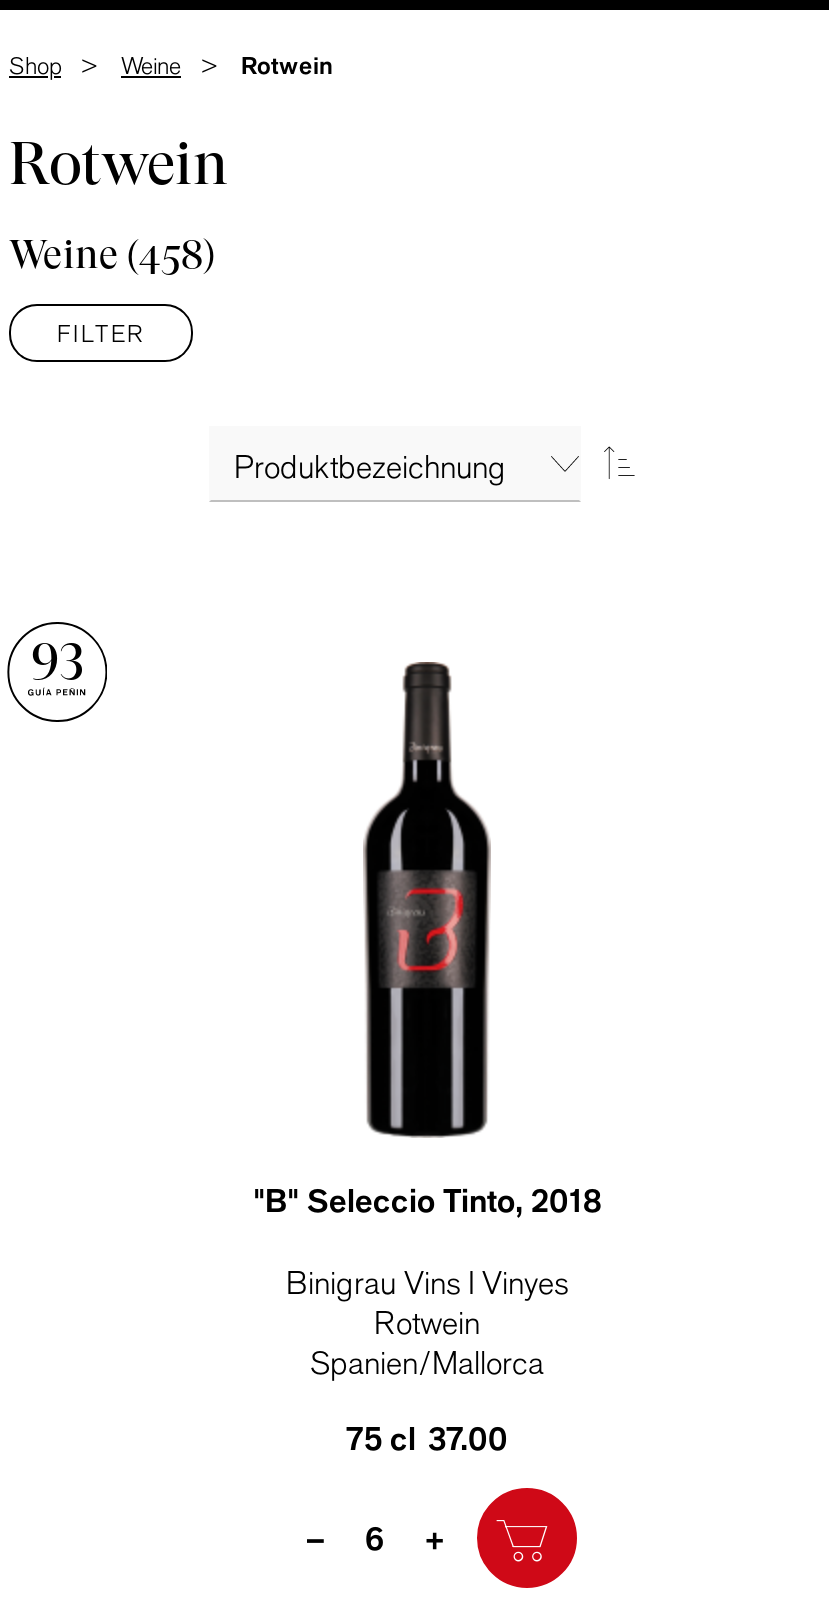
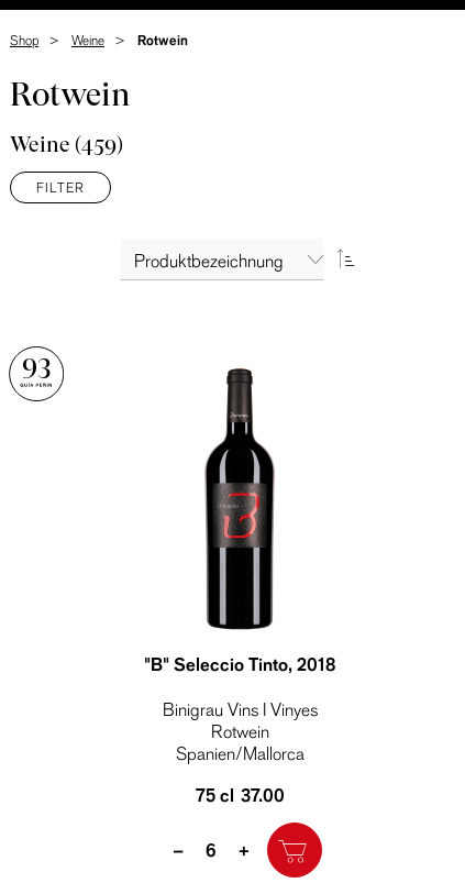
[9,232,215,278] Weine (458) -> [10,132,123,157] Weine (459)

